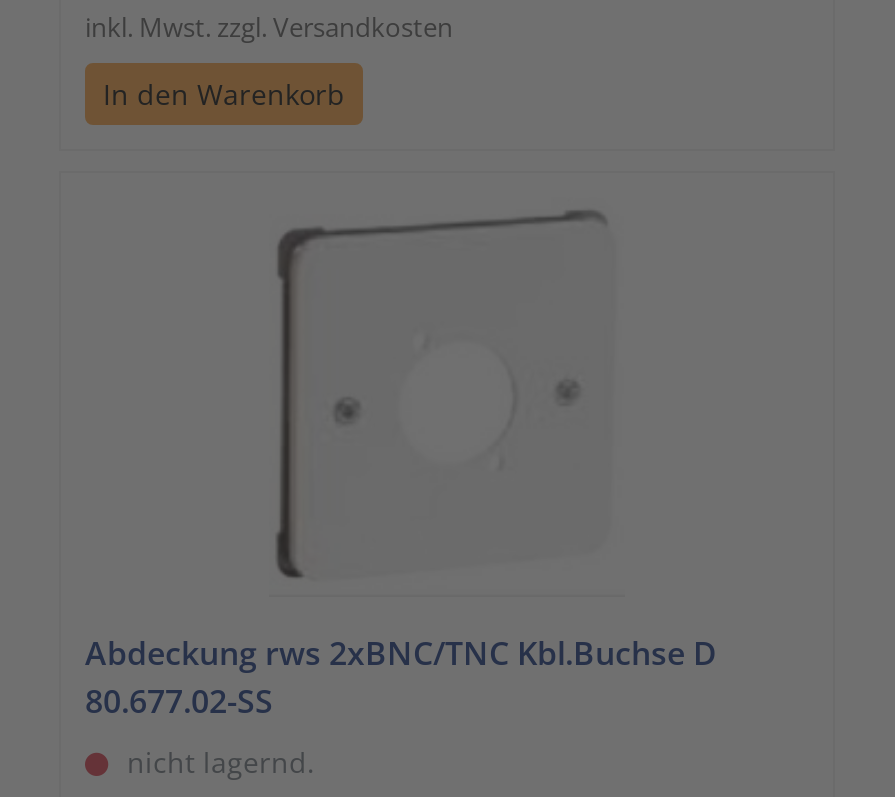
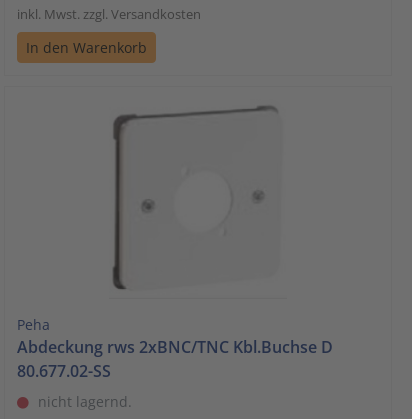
none -> [17,315,50,334] Peha

